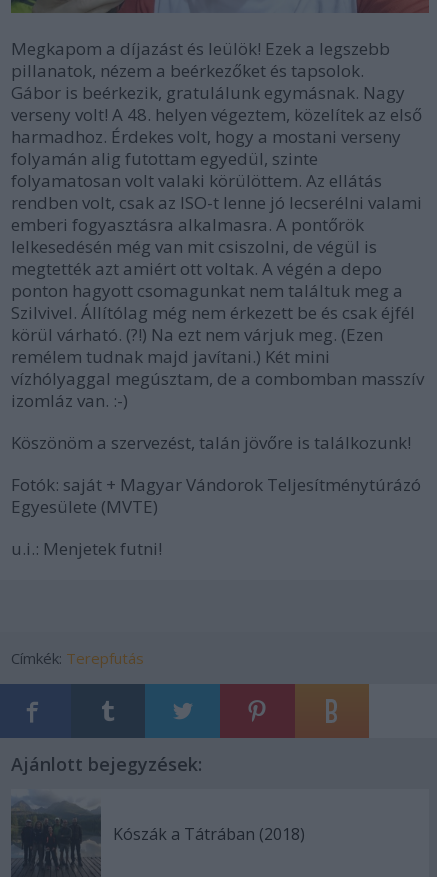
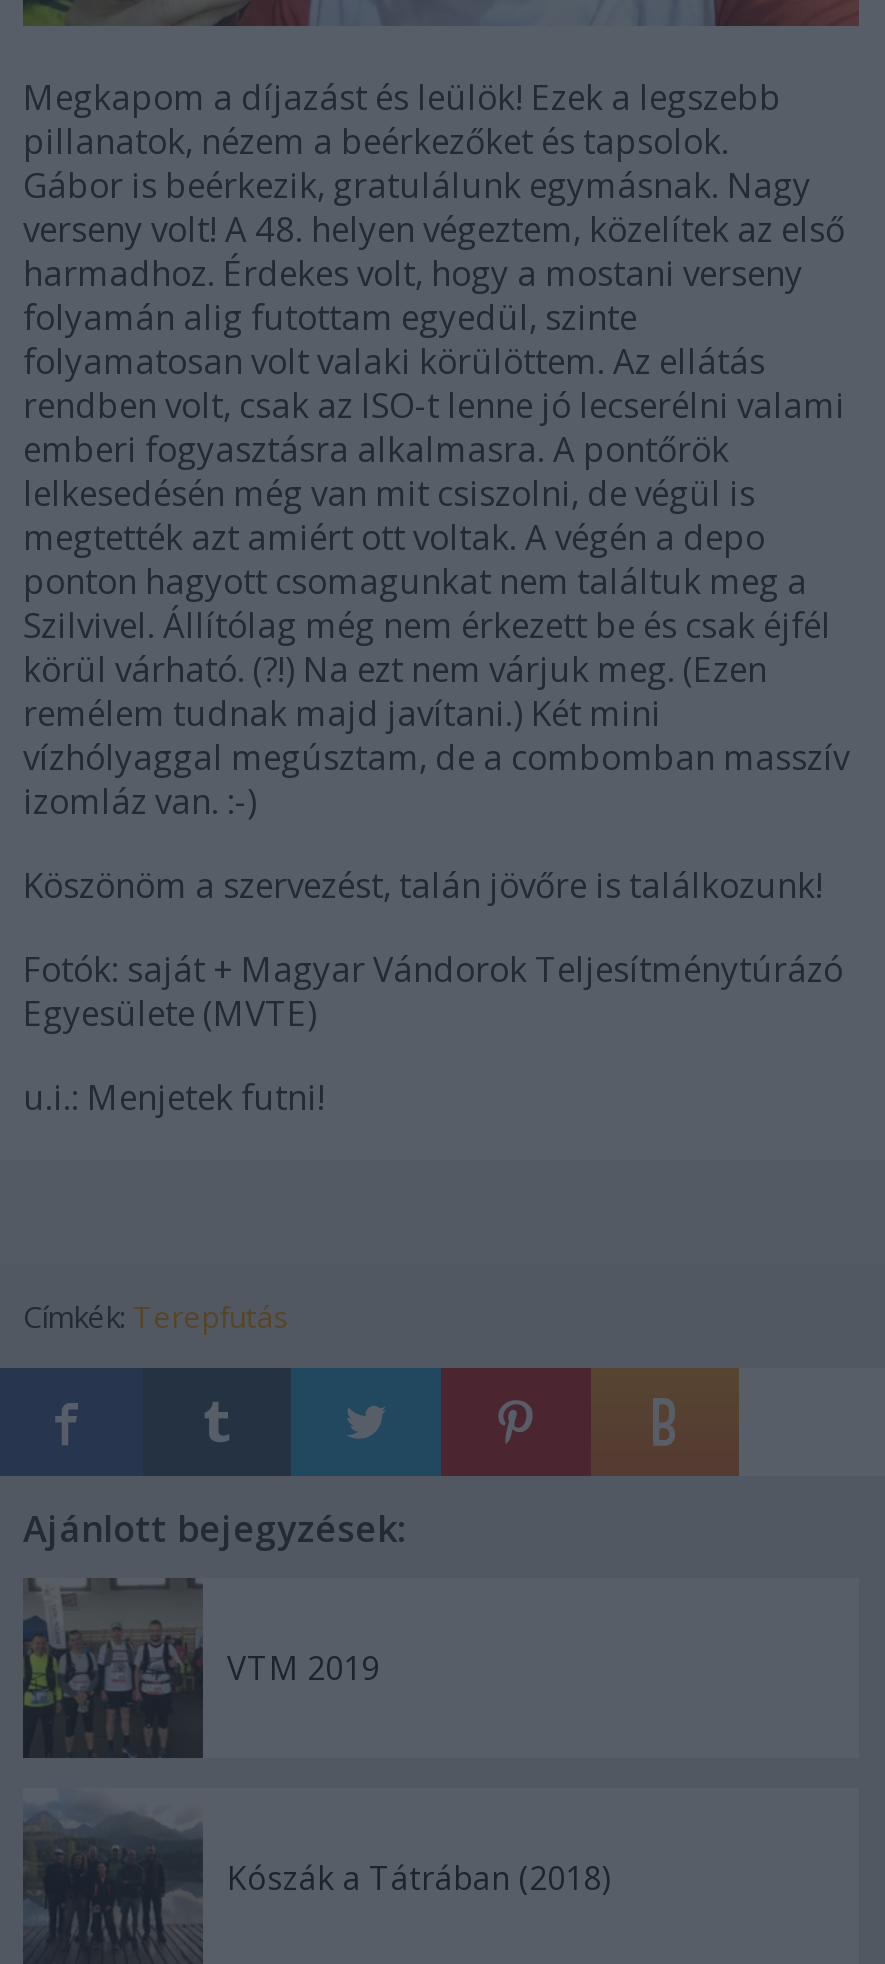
none -> [23,1578,379,1760] [image] | VTM 2019

